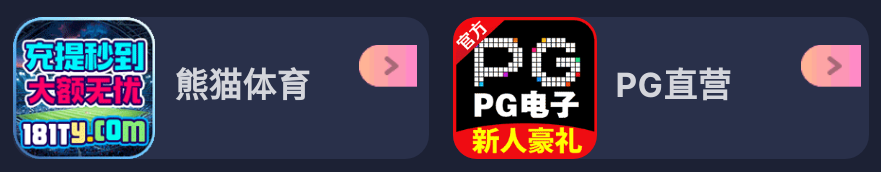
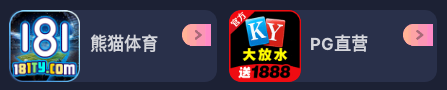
[15,20,151,154] [image] -> [11,12,79,81] [image]
[471,16,583,160] [image] -> [238,15,293,80] [image]

